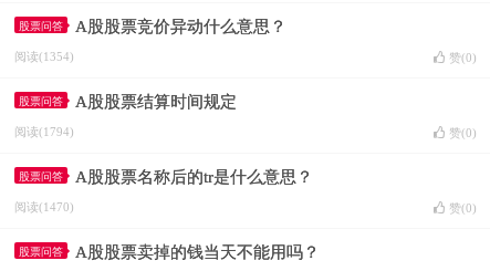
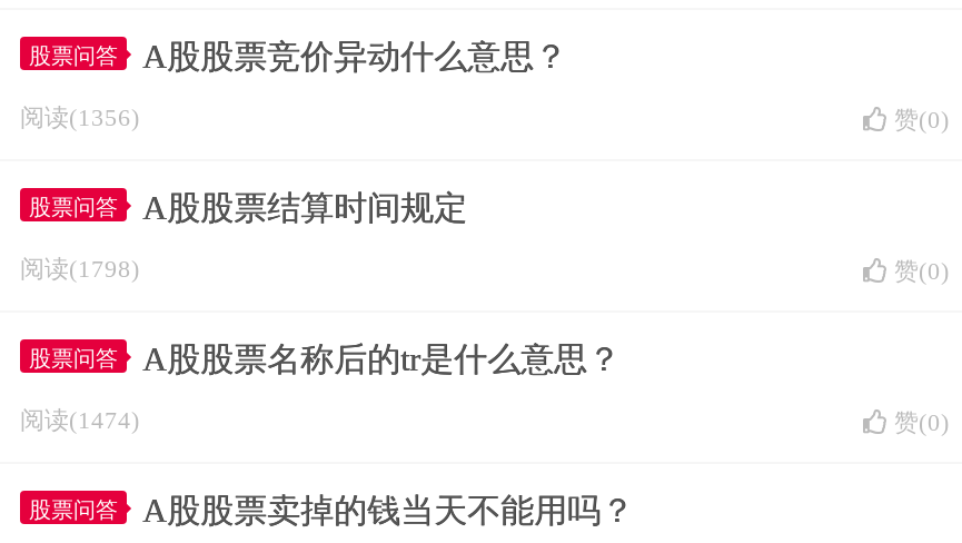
[14,50,74,63] 阅读(1354) -> [20,103,140,130] 阅读(1356)
[14,125,74,138] 阅读(1794) -> [20,255,140,282] 阅读(1798)
[14,200,74,213] 阅读(1470) -> [20,406,140,433] 阅读(1474)

